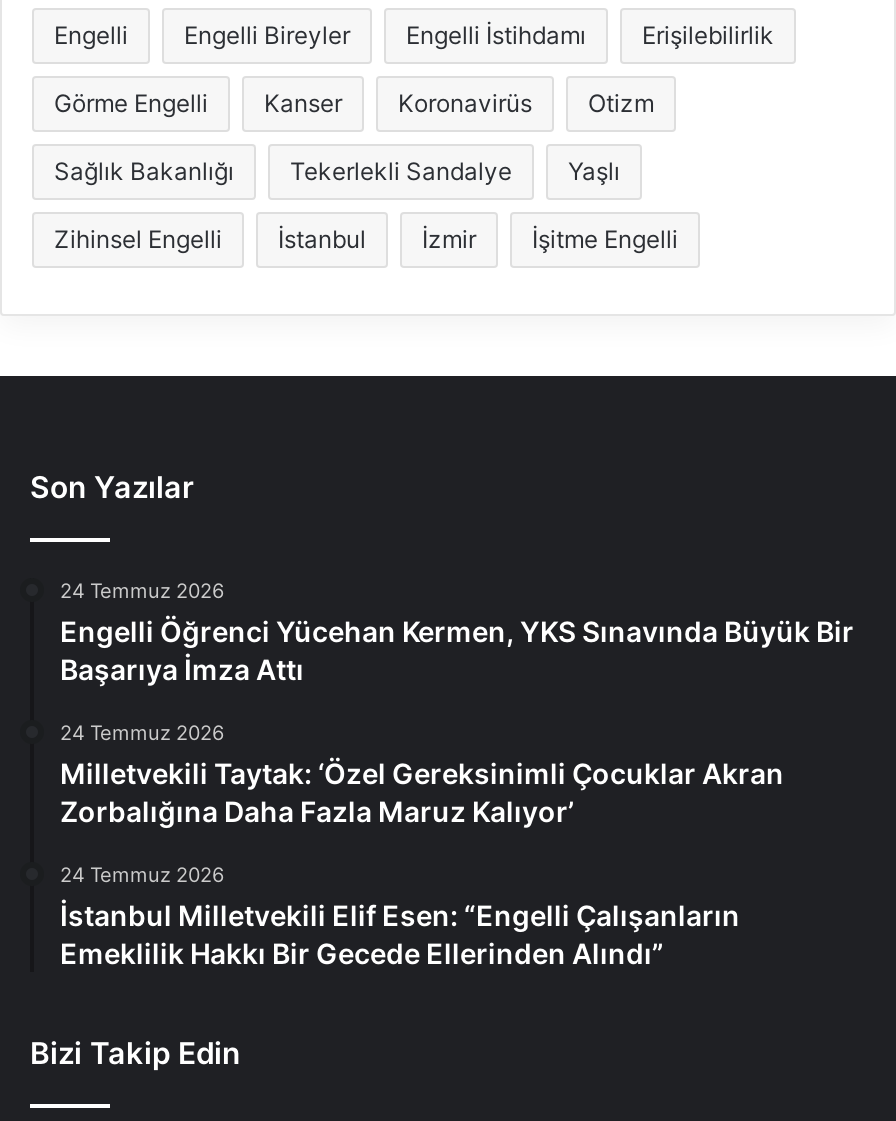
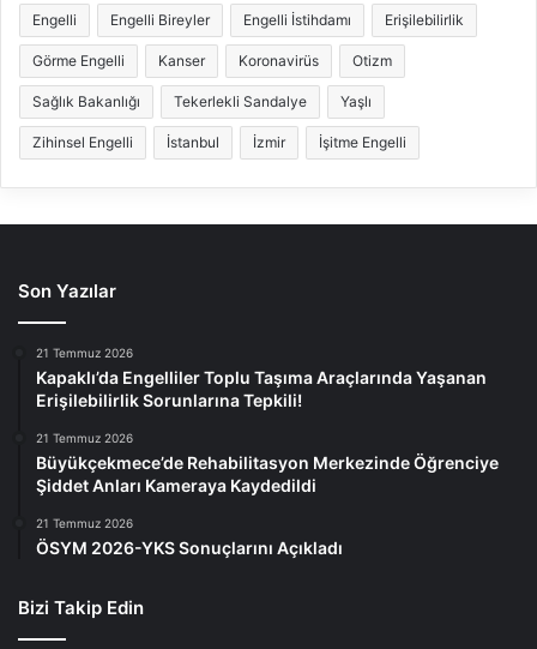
[60,578,854,686] 24 Temmuz 2026 | Engelli Öğrenci Yücehan Kermen, YKS Sınavında Büyük Bir | Başarıya İmza Attı -> [36,345,487,410] 21 Temmuz 2026 | Kapaklı’da Engelliler Toplu Taşıma Araçlarında Yaşanan | Erişilebilirlik Sorunlarına Tepkili!
[60,720,784,828] 24 Temmuz 2026 | Milletvekili Taytak: ‘Özel Gereksinimli Çocuklar Akran | Zorbalığına Daha Fazla Maruz Kalıyor’ -> [36,431,499,495] 21 Temmuz 2026 | Büyükçekmece’de Rehabilitasyon Merkezinde Öğrenciye | Şiddet Anları Kameraya Kaydedildi
[60,862,740,970] 24 Temmuz 2026 | İstanbul Milletvekili Elif Esen: “Engelli Çalışanların | Emeklilik Hakkı Bir Gecede Ellerinden Alındı” -> [36,516,343,558] 21 Temmuz 2026 | ÖSYM 2026-YKS Sonuçlarını Açıkladı

